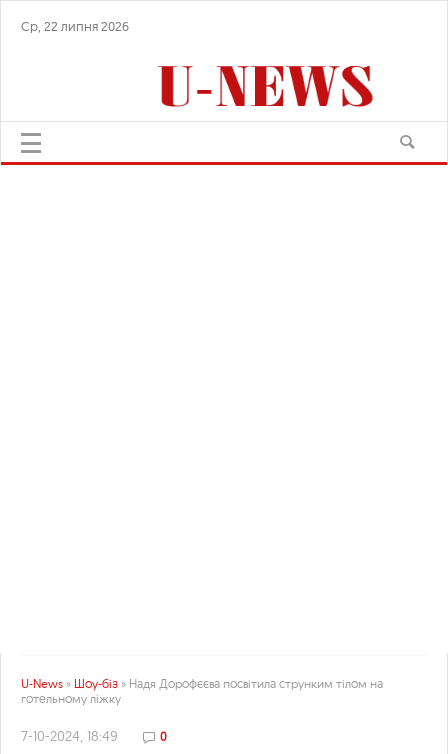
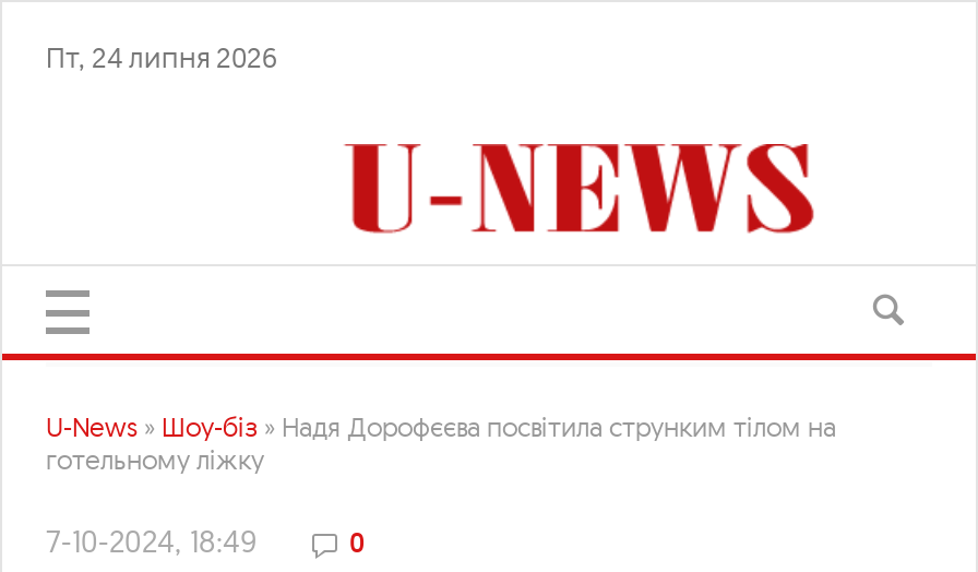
[21,18,129,34] Ср, 22 липня 2026 -> [46,39,277,74] Пт, 24 липня 2026

